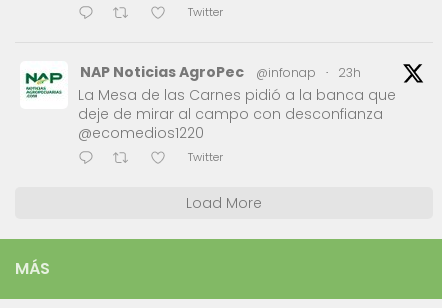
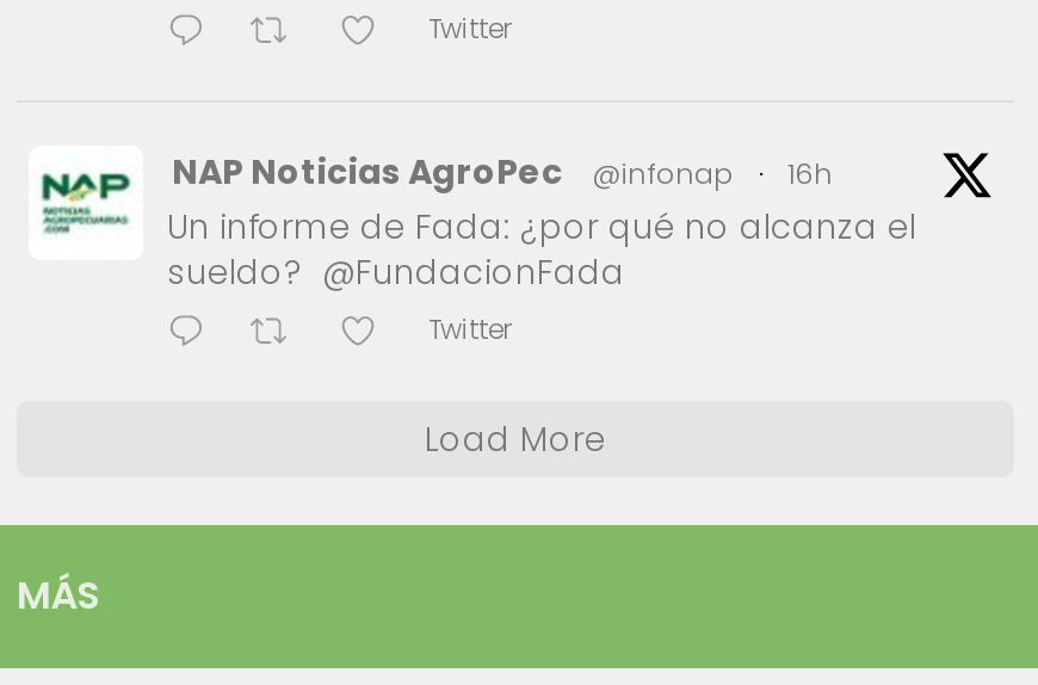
[78,64,396,143] 23h | La Mesa de las Carnes pidió a la banca que | deje de mirar al campo con desconfianza | @ecomedios1220 -> [167,152,916,295] 16h | Un informe de Fada: ¿por qué no alcanza el | sueldo? @FundacionFada

